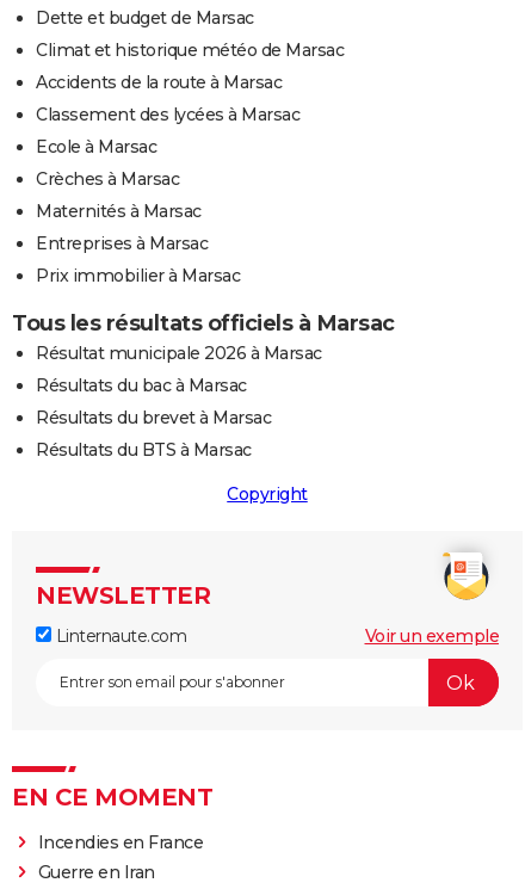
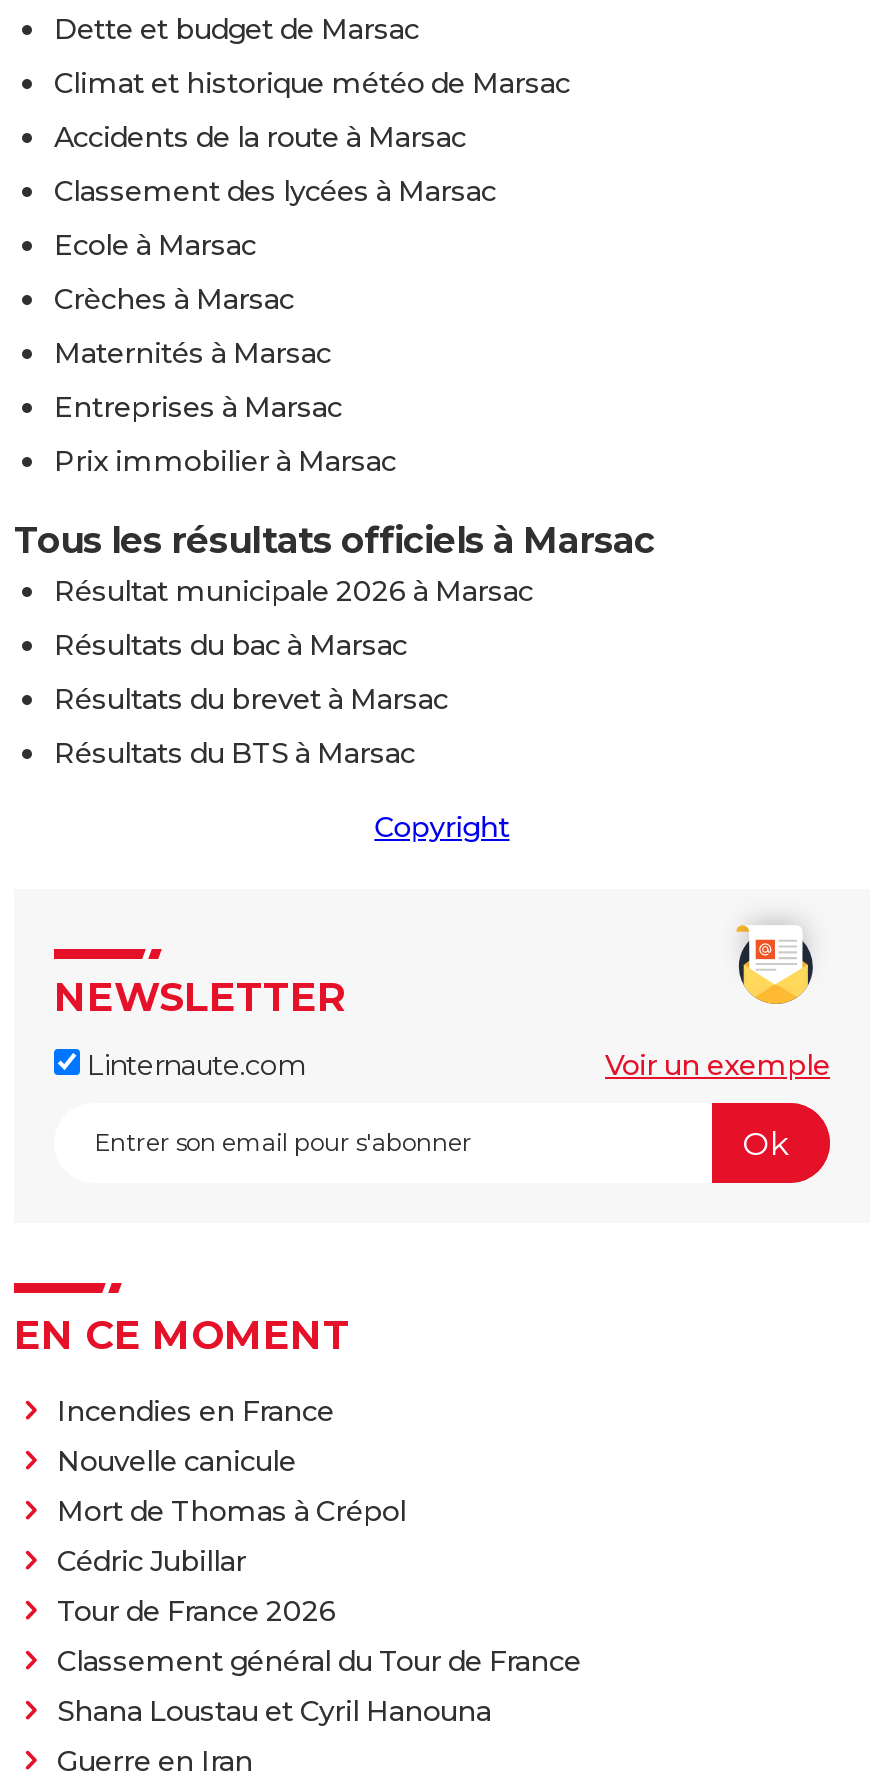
none -> [57,1443,581,1729] Nouvelle canicule | Mort de Thomas à Crépol | Cédric Jubillar | Tour de France 2026 | Classement général du Tour de France | Shana Loustau et Cyril Hanouna

